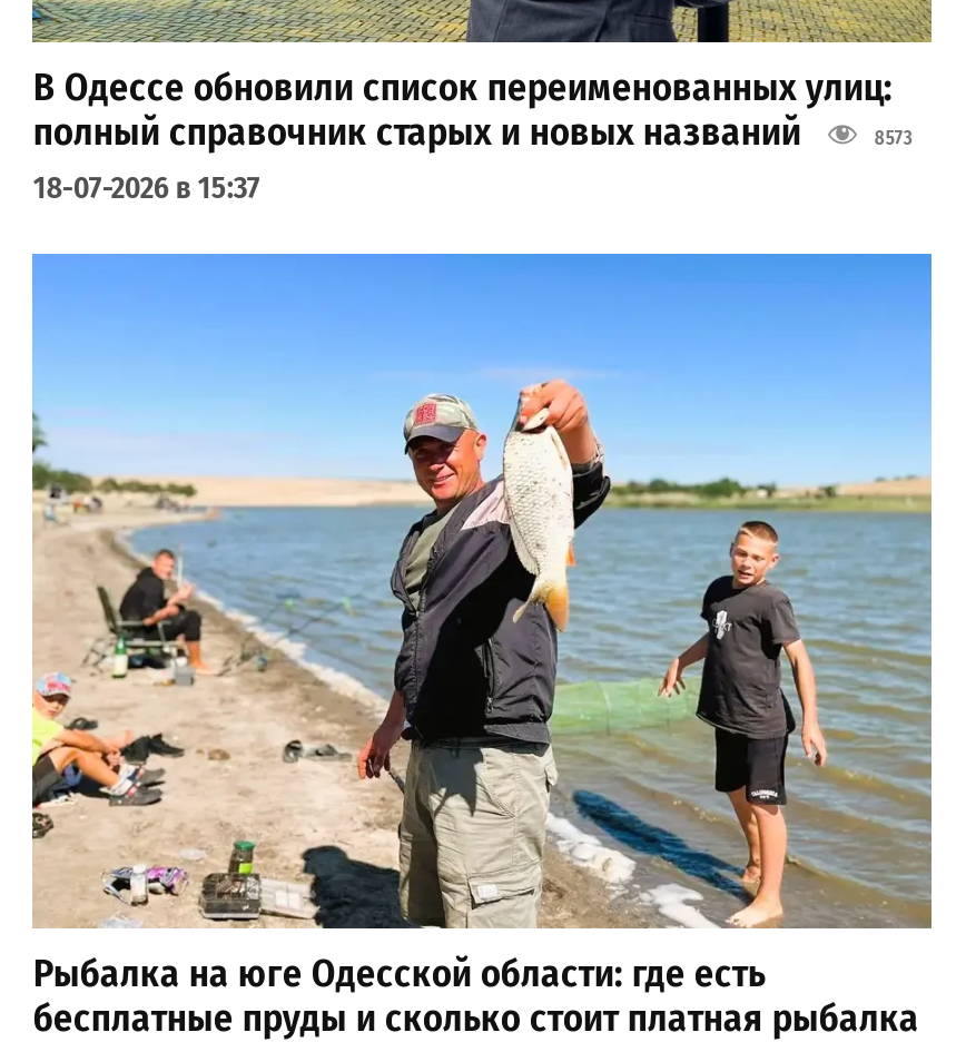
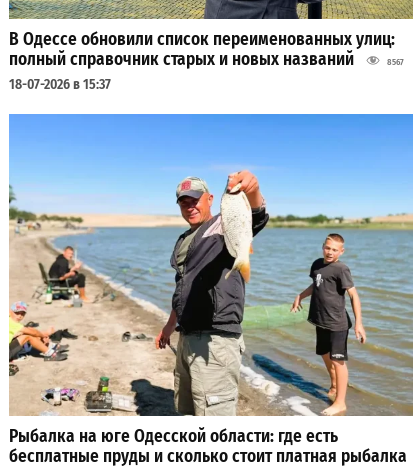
[875,126,912,149] 8573 -> [387,57,404,67] 8567

